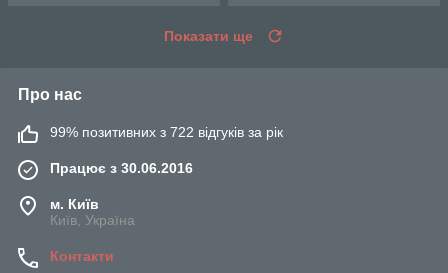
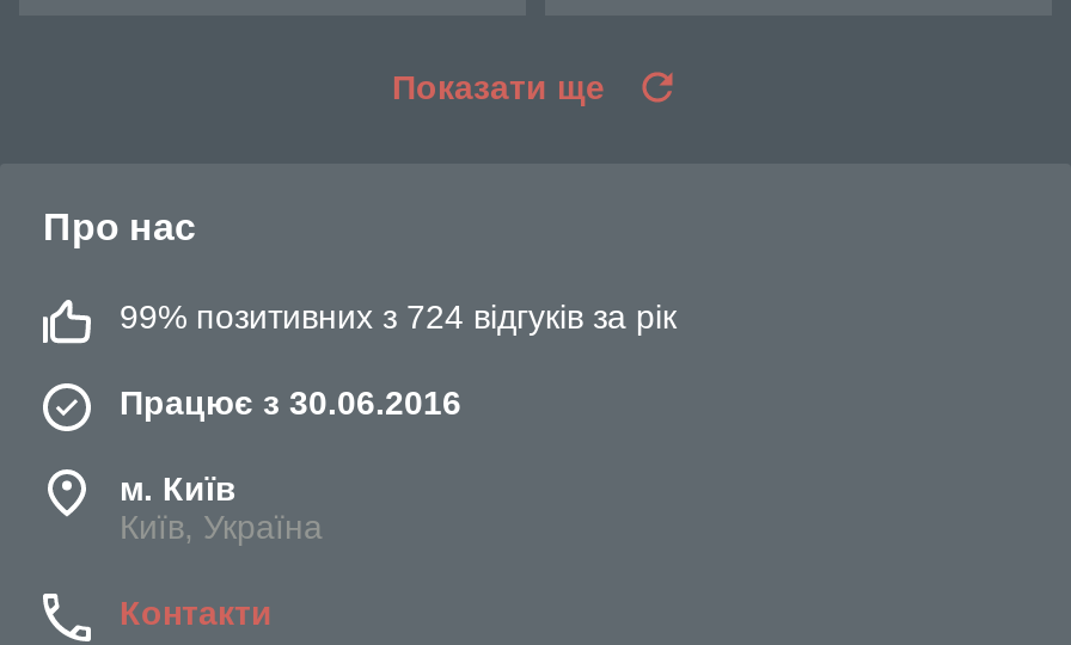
[50,124,283,140] 99% позитивних з 722 відгуків за рік -> [120,297,677,335] 99% позитивних з 724 відгуків за рік

